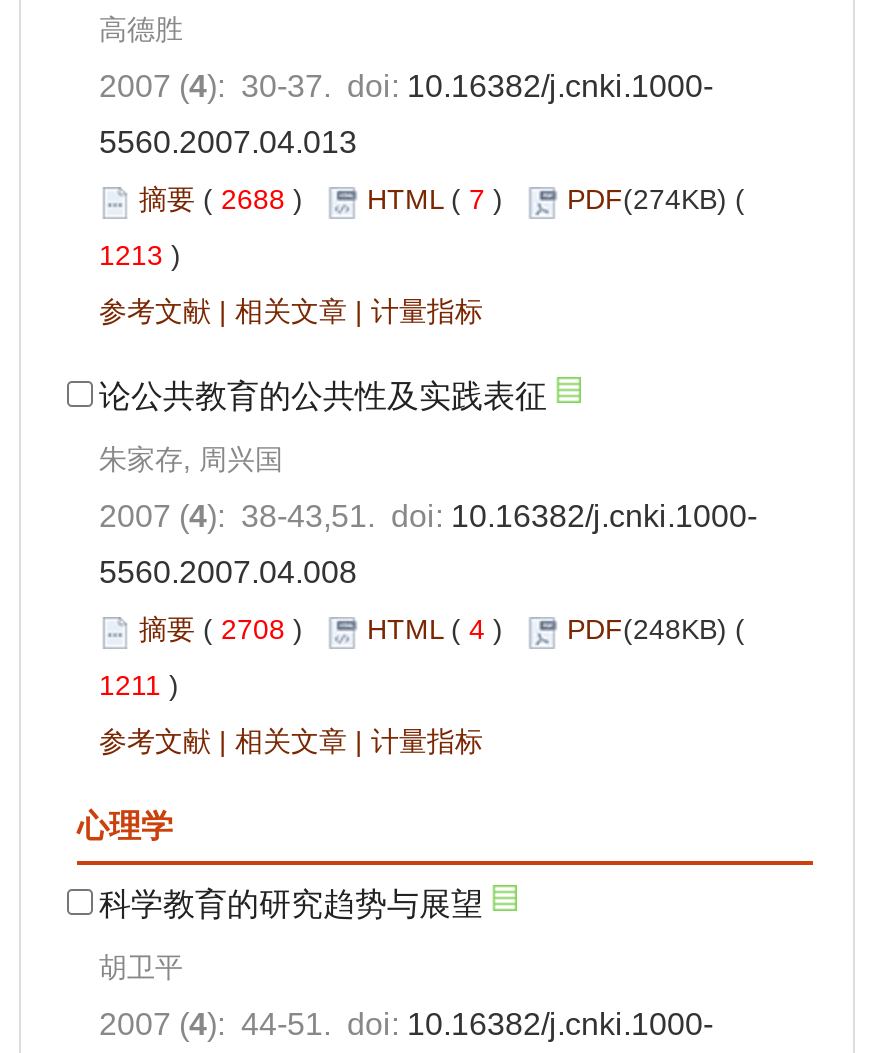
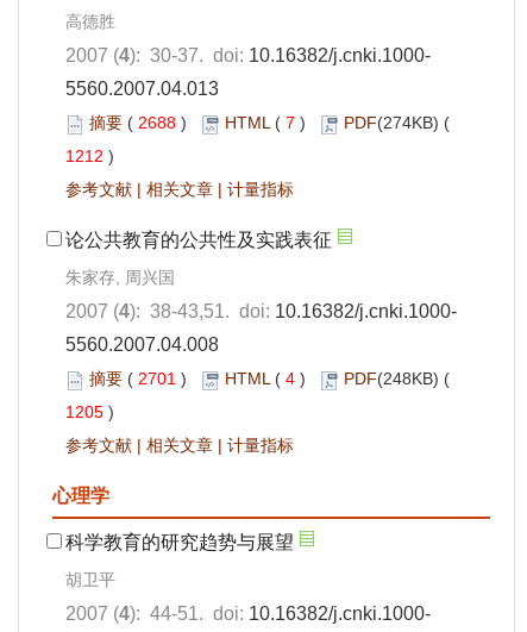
[99,239,197,271] 1213) -> [65,147,124,166] 1212)
[139,613,745,645] 摘要(2708) HTML (4) PDF(248KB) ( -> [89,369,450,388] 摘要(2701) HTML (4) PDF(248KB) (
[99,669,195,701] 1211) -> [65,403,124,422] 1205)

